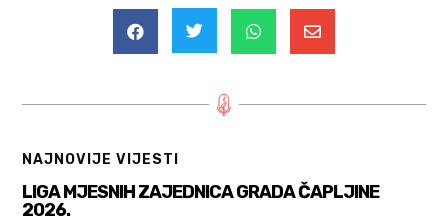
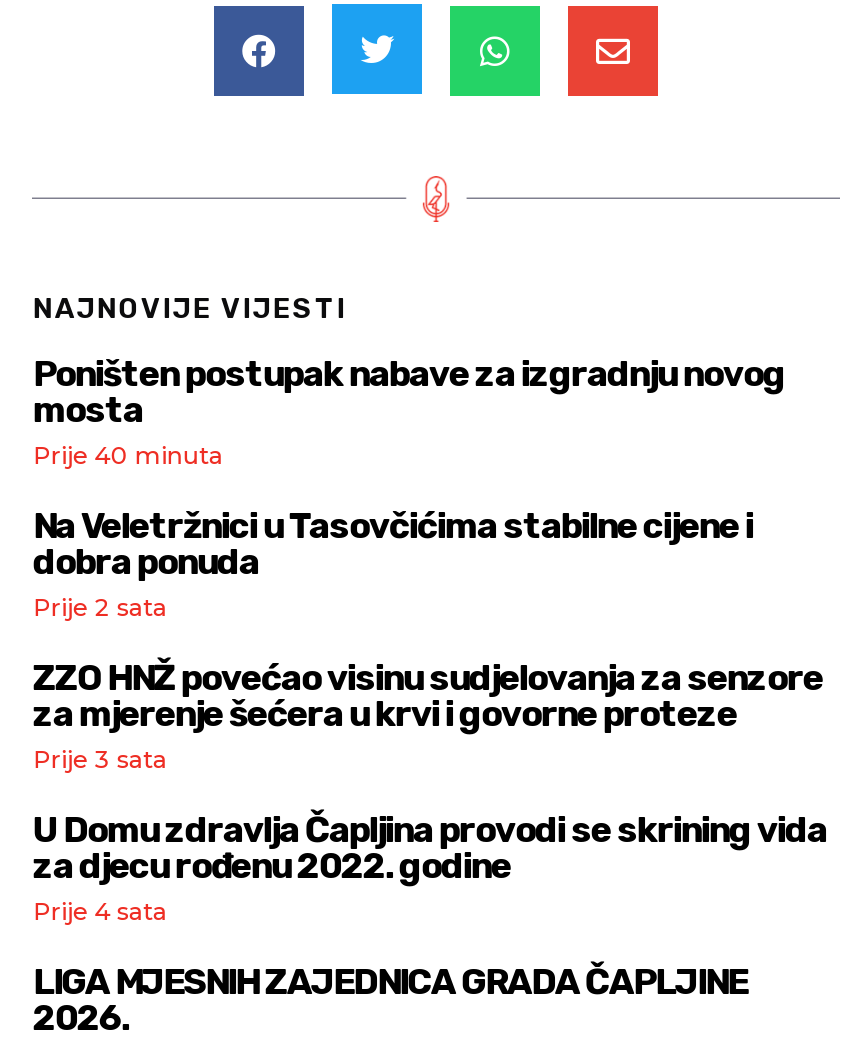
none -> [33,351,827,925] Poništen postupak nabave za izgradnju novog | mosta | Prije 40 minuta | Na Veletržnici u Tasovčićima stabilne cijene i | dobra ponuda | Prije 2 sata | ZZO HNŽ povećao visinu sudjelovanja za senzore | za mjerenje šećera u krvi i govorne proteze | Prije 3 sata | U Domu zdravlja Čapljina provodi se skrining vida | za djecu rođenu 2022. godine | Prije 4 sata

